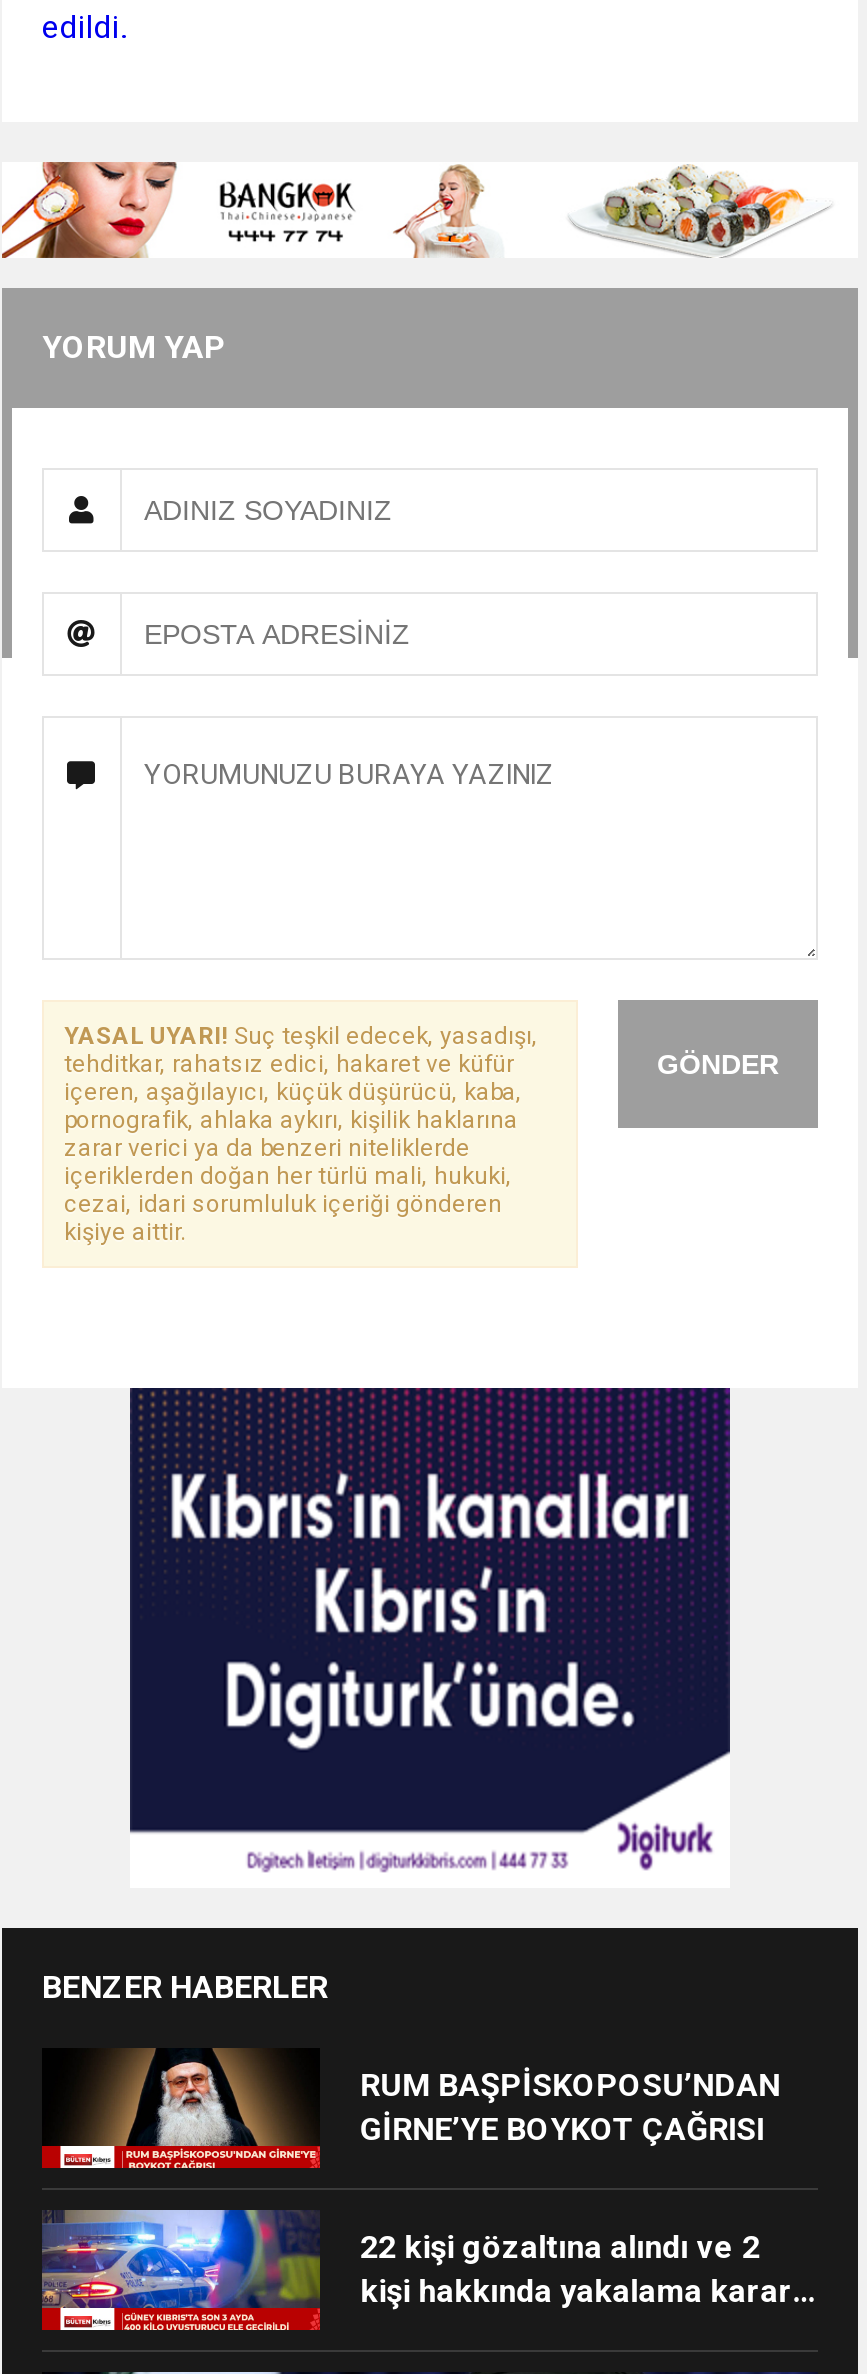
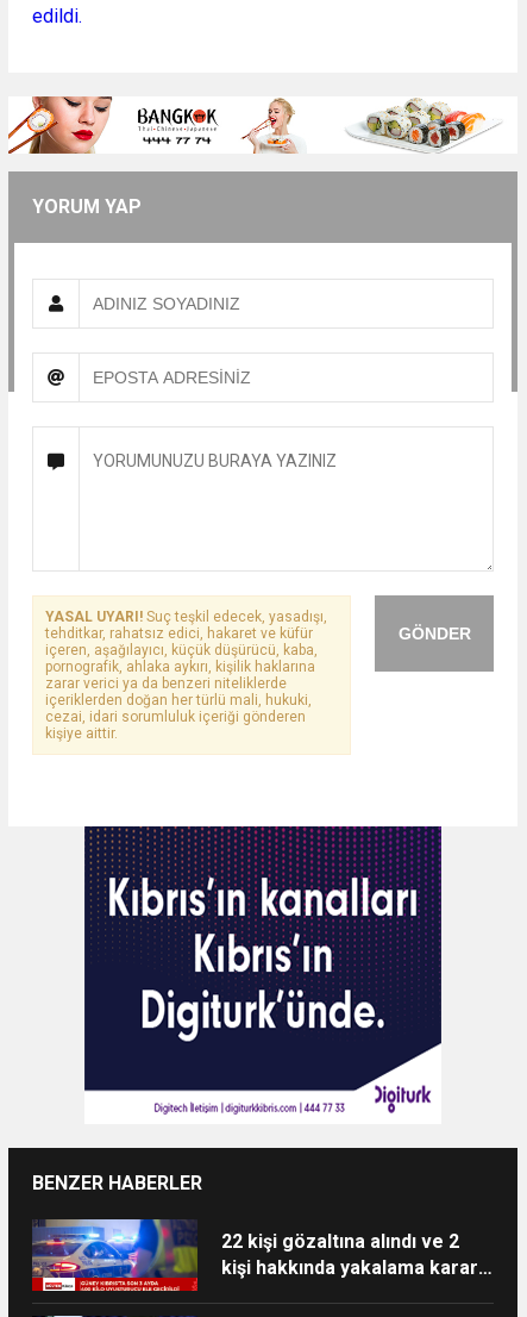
[42,2048,780,2170] [image] | RUM BAŞPİSKOPOSU’NDAN | GİRNE’YE BOYKOT ÇAĞRISI -> none

